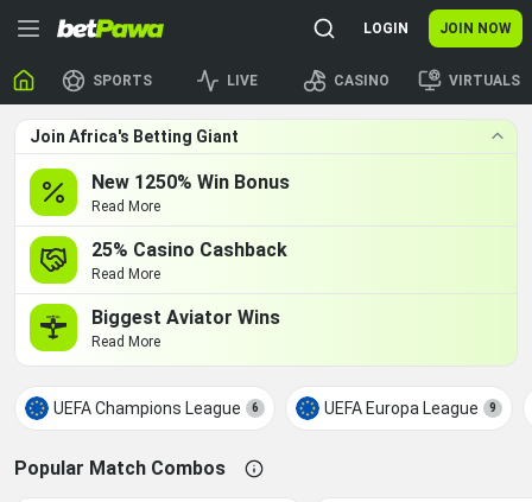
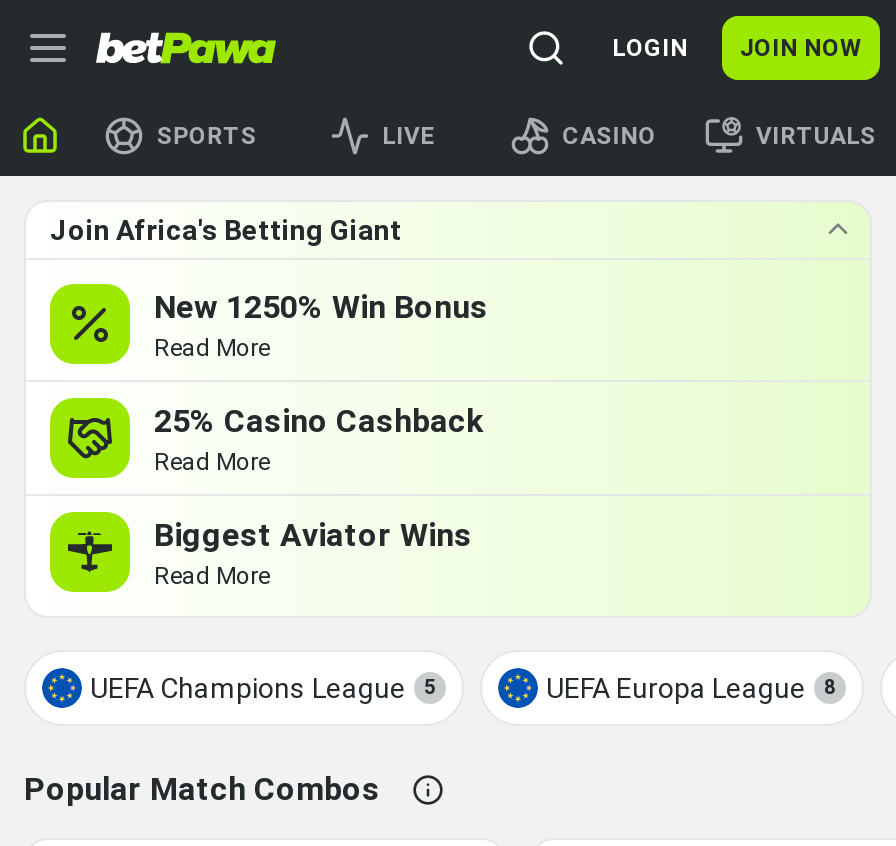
[53,399,259,418] UEFA Champions League 6 -> [90,672,436,704] UEFA Champions League 5
[324,399,496,418] UEFA Europa League 9 -> [546,672,836,704] UEFA Europa League 8

